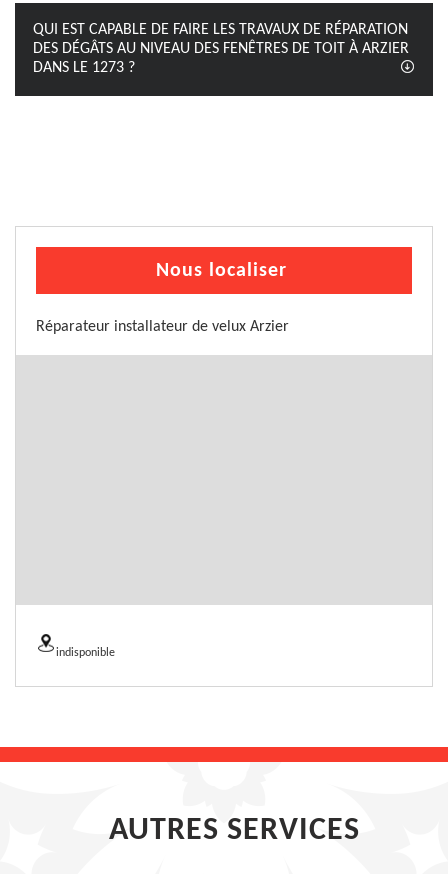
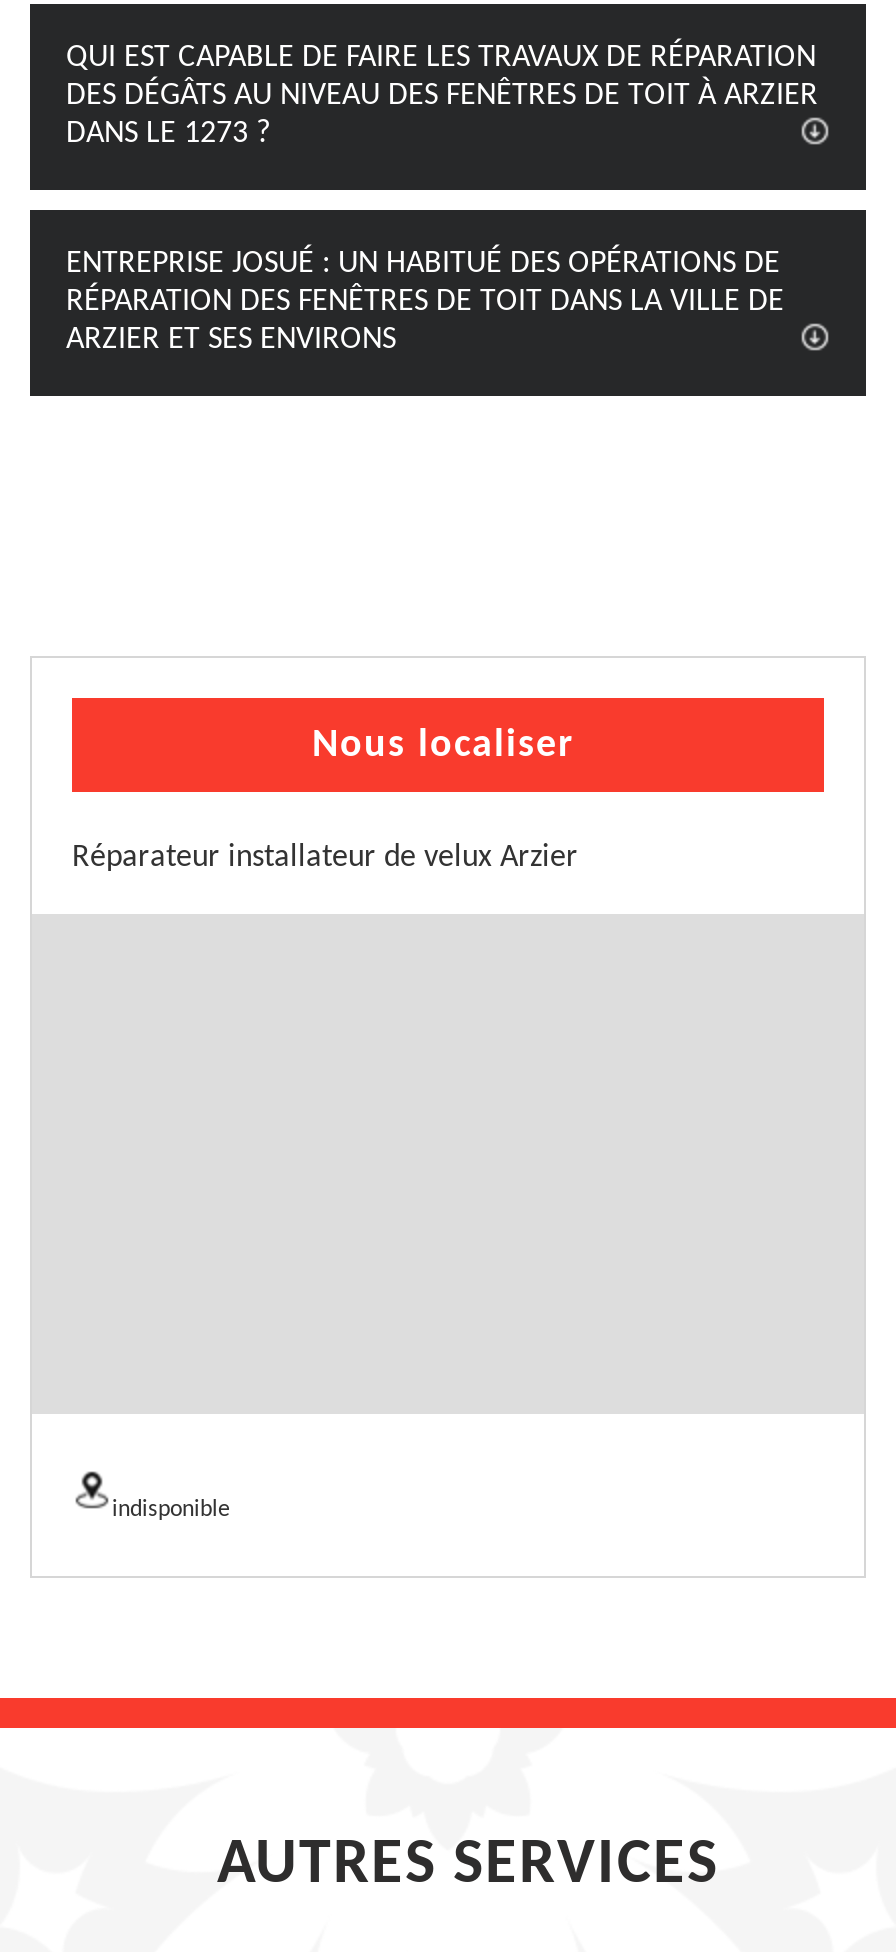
none -> [66,248,784,356] ENTREPRISE JOSUÉ : UN HABITUÉ DES OPÉRATIONS DE | RÉPARATION DES FENÊTRES DE TOIT DANS LA VILLE DE | ARZIER ET SES ENVIRONS

